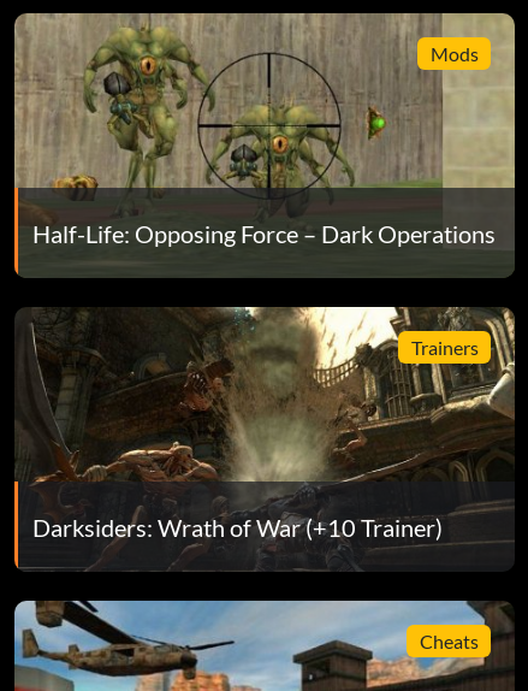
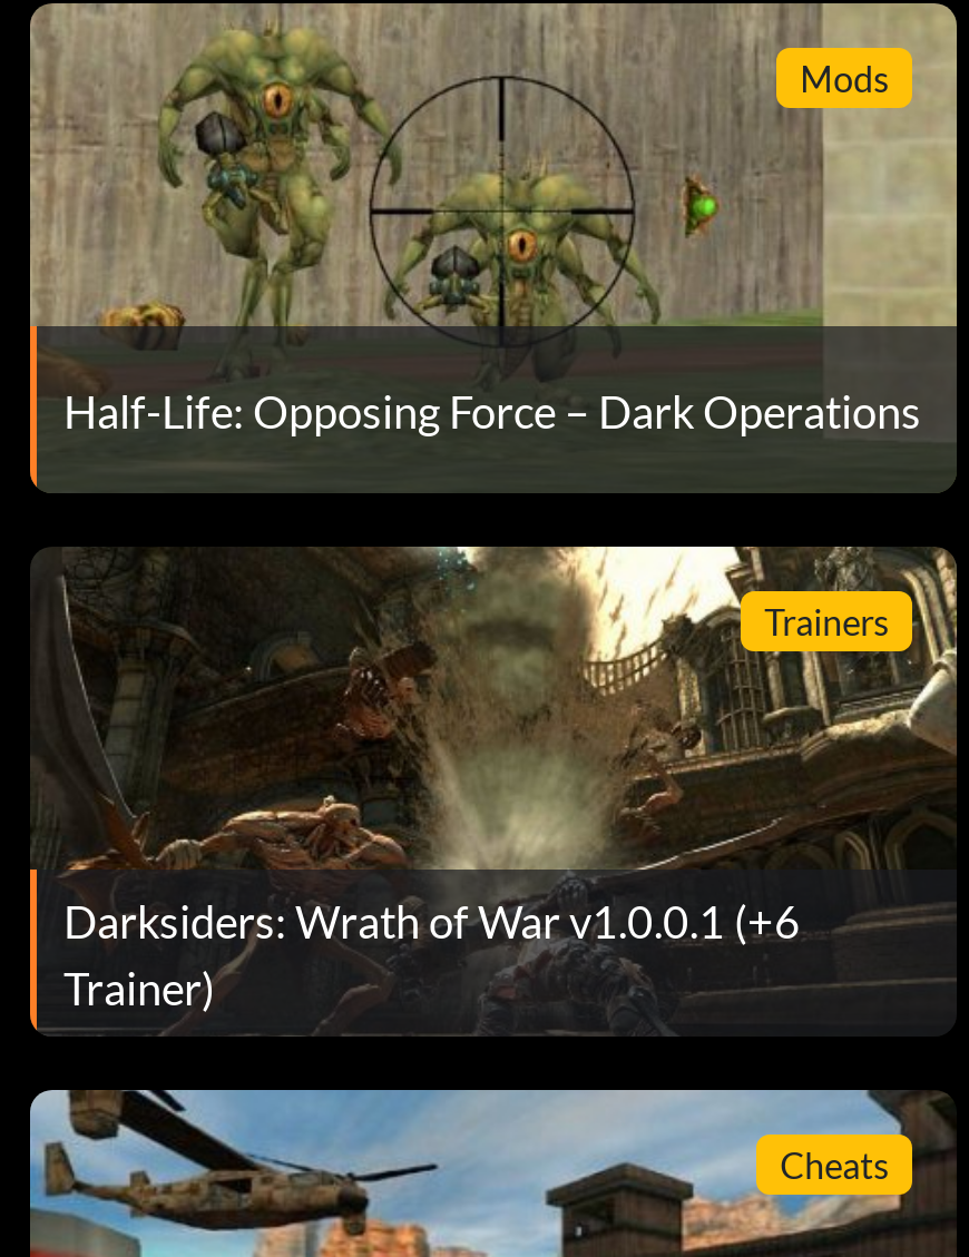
[32,512,443,541] Darksiders: Wrath of War (+10 Trainer) -> [63,893,801,1013] Darksiders: Wrath of War v1.0.0.1 (+6 | Trainer)

